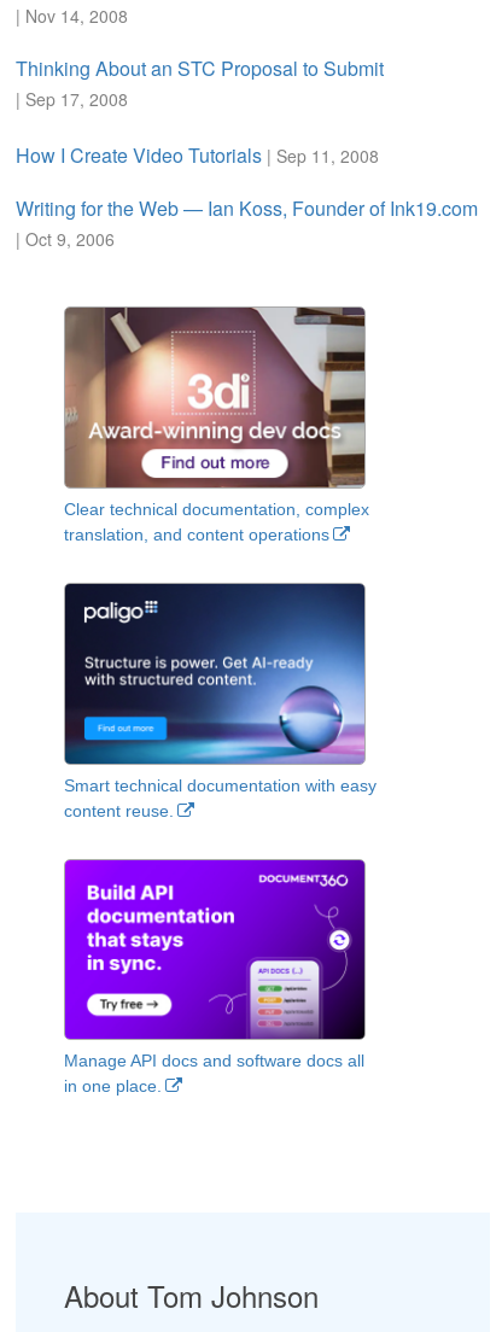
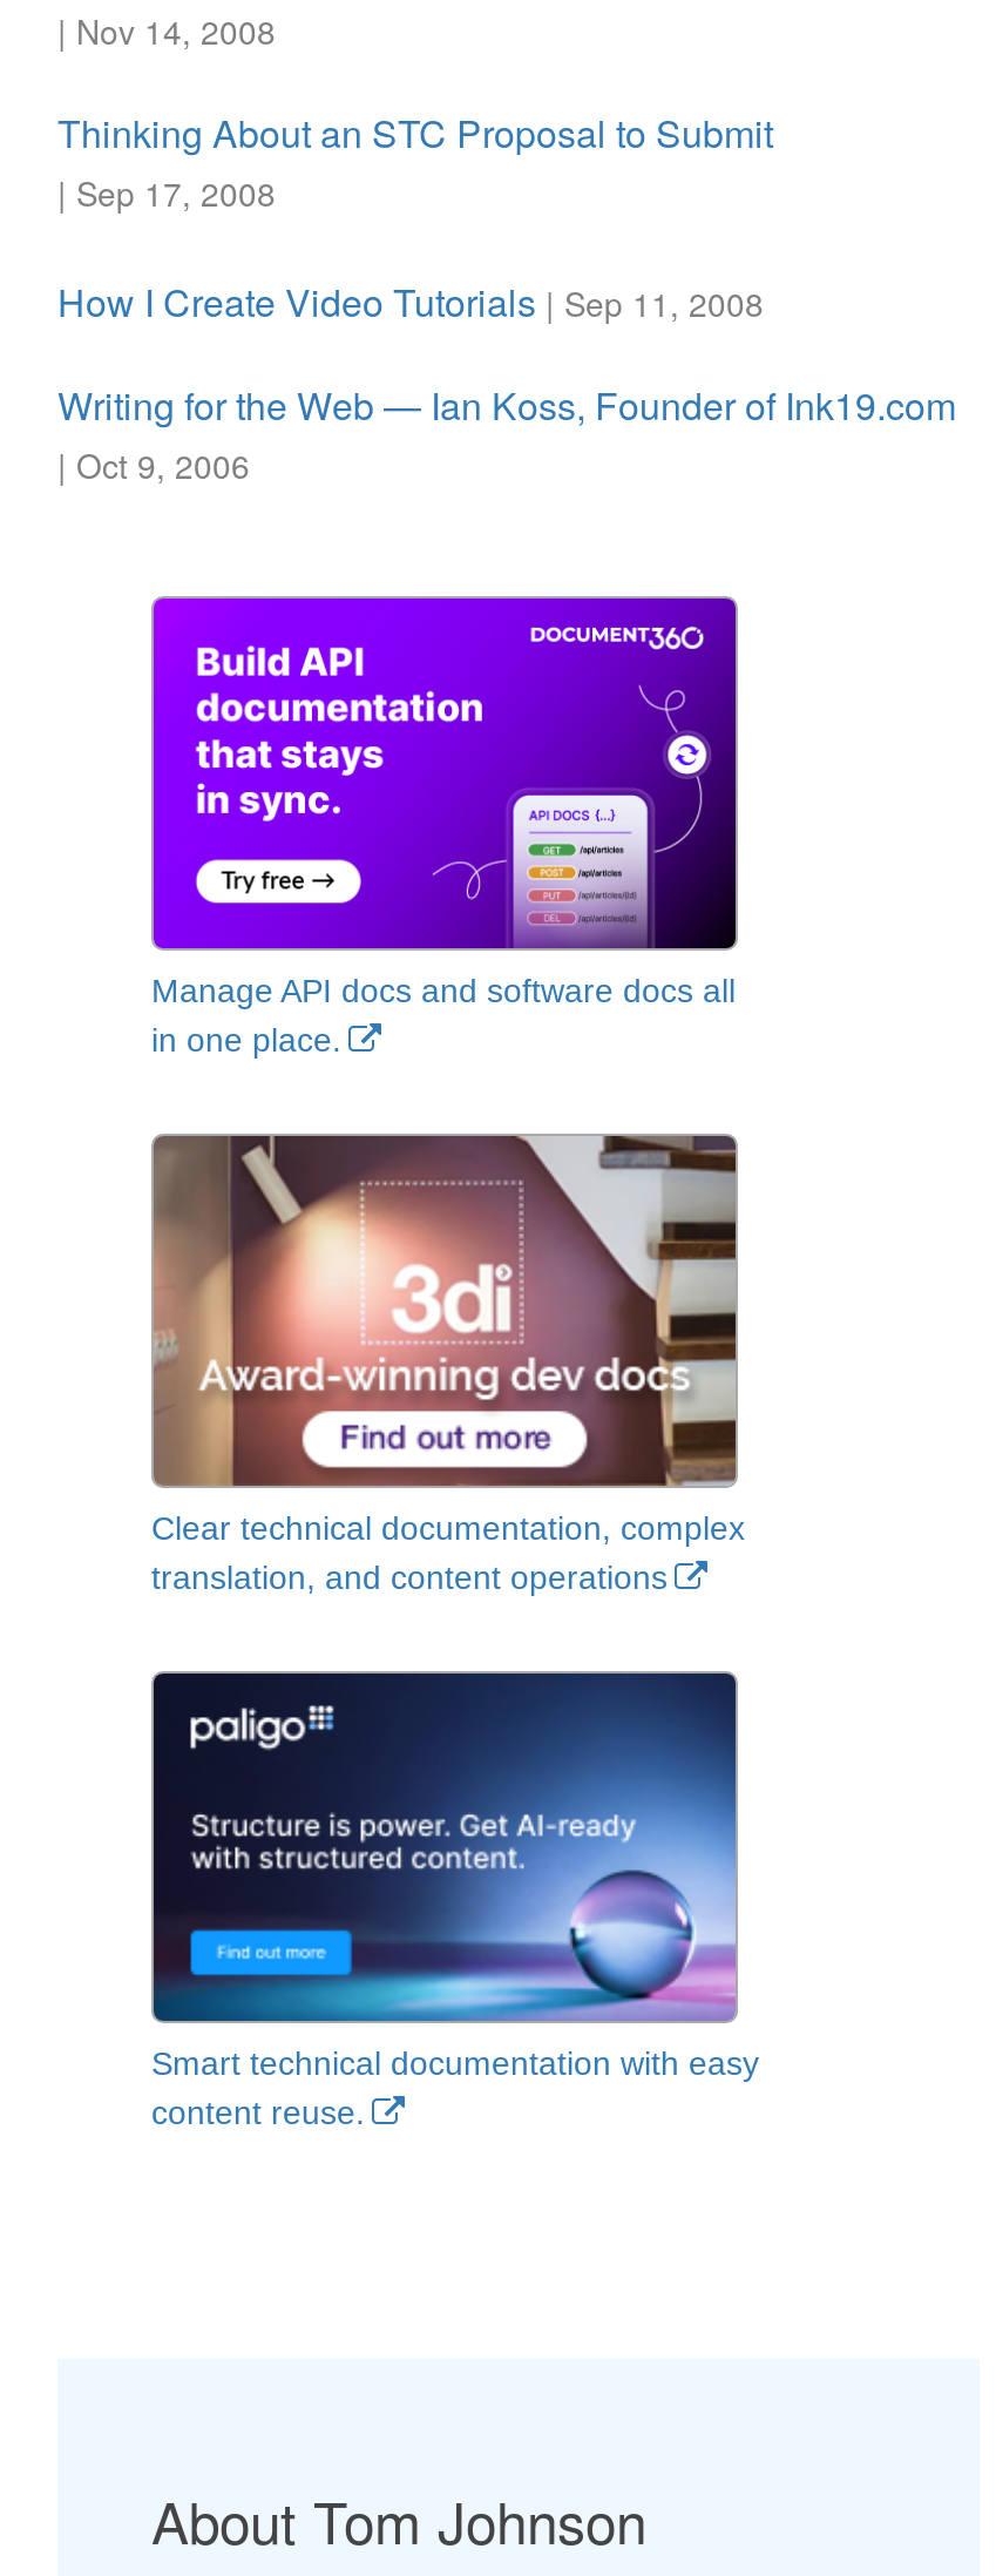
moved [64,306,376,820] -> [151,1134,759,2132]: [image] | Clear technical documentation, complex | translation, and content operations | Smart technical documentation with easy | content reuse.
moved [64,859,366,1096] -> [151,596,738,1058]: [image] | Manage API docs and software docs all | in one place.

